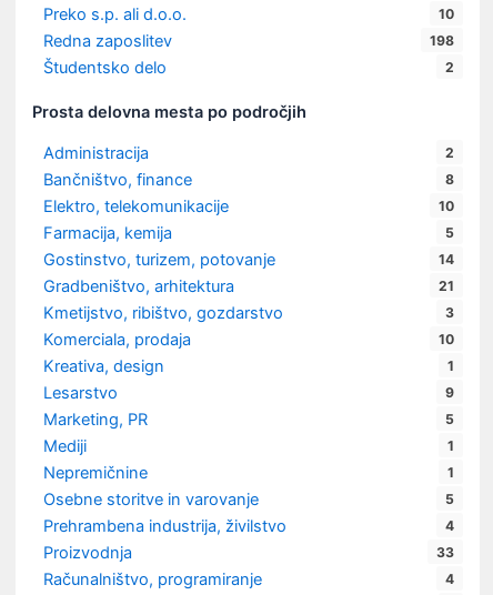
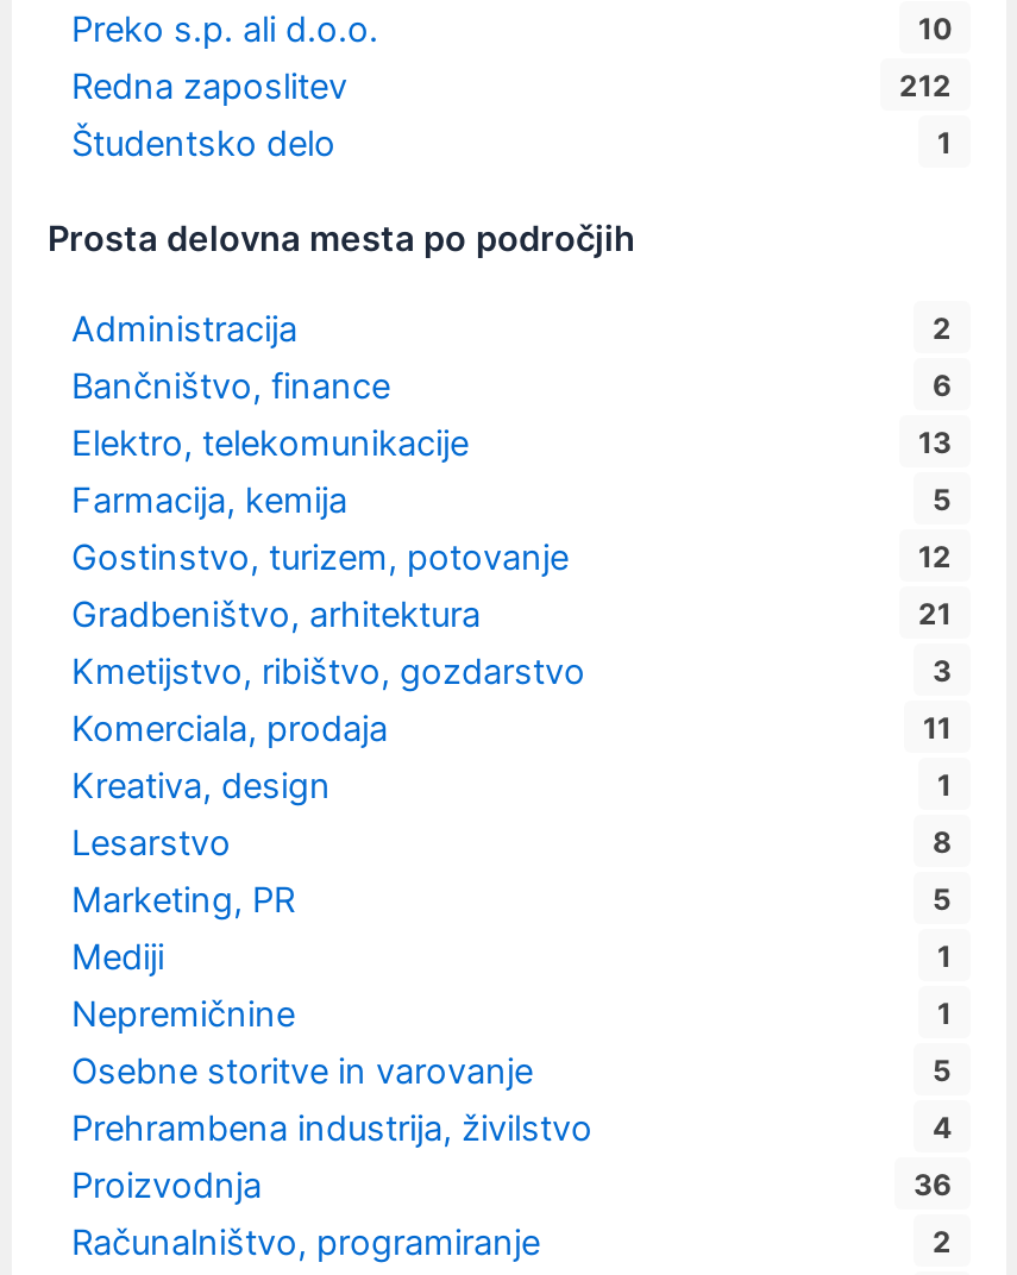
[430,32,454,49] 198 -> [899,68,952,104] 212
[445,59,454,75] 2 -> [937,125,952,161] 1
[445,172,454,188] 8 -> [933,368,952,403] 6
[439,198,454,215] 10 -> [918,425,952,460] 13
[439,251,454,268] 14 -> [918,539,952,574] 12
[439,331,454,348] 10 -> [923,710,952,746] 11
[445,385,454,401] 9 -> [933,824,952,860] 8
[436,544,454,561] 33 -> [914,1167,952,1202] 36
[445,571,454,588] 4 -> [933,1224,952,1260] 2

